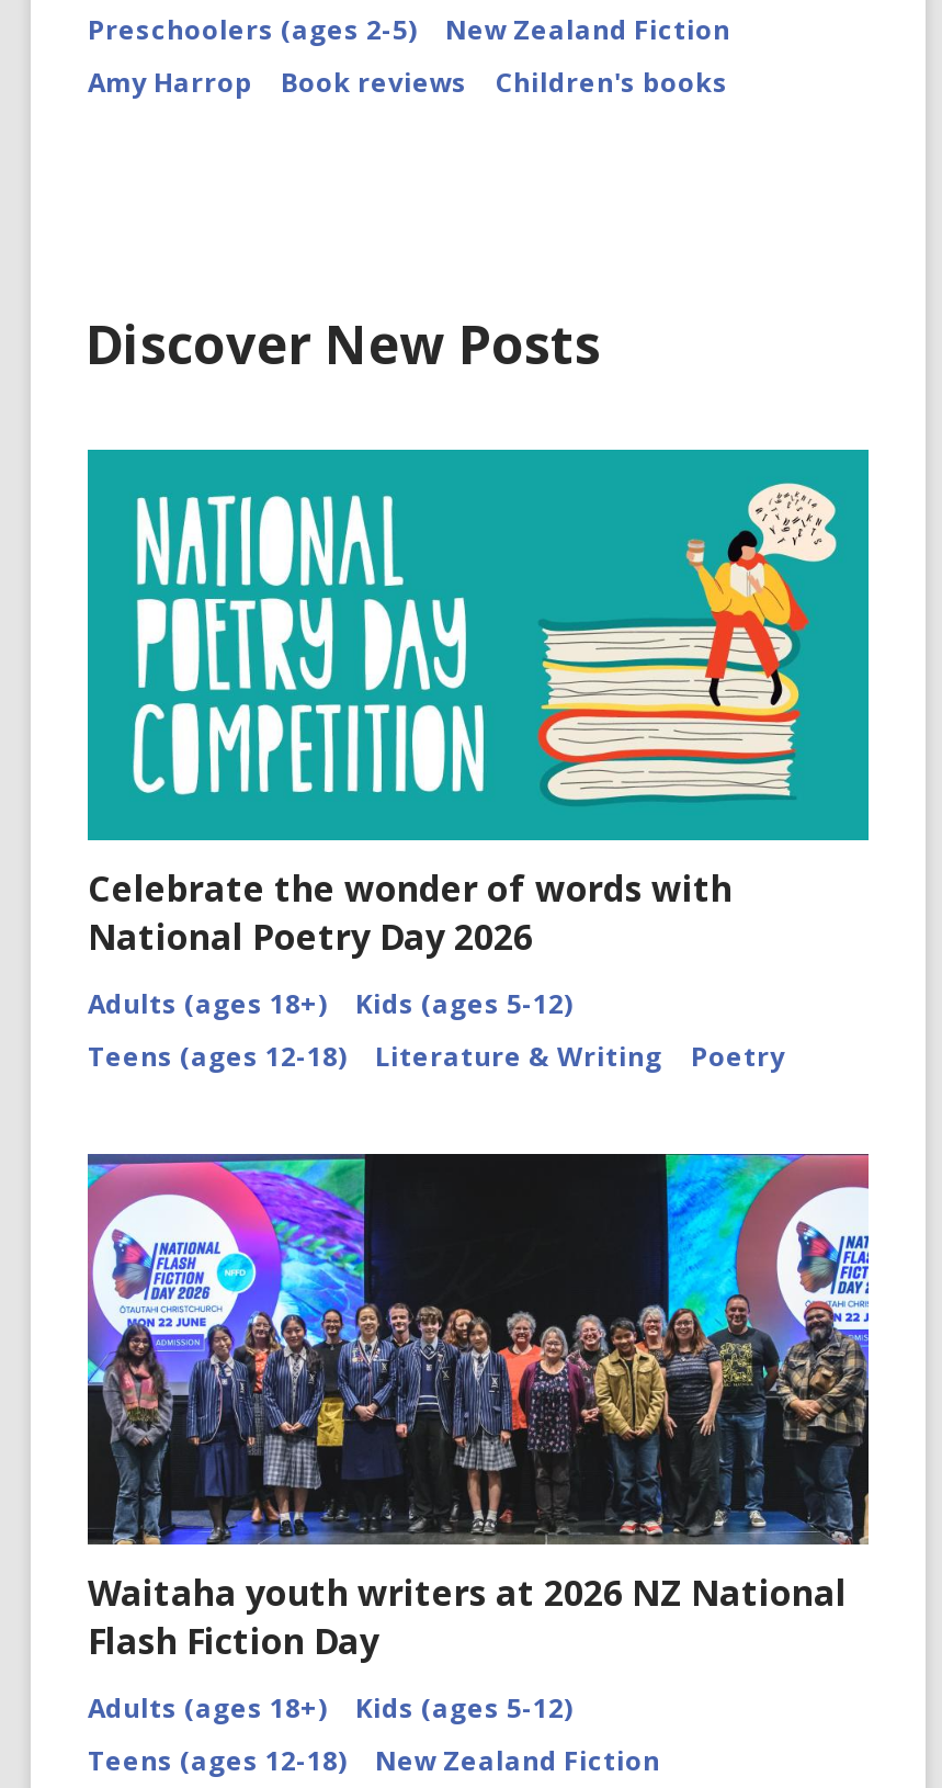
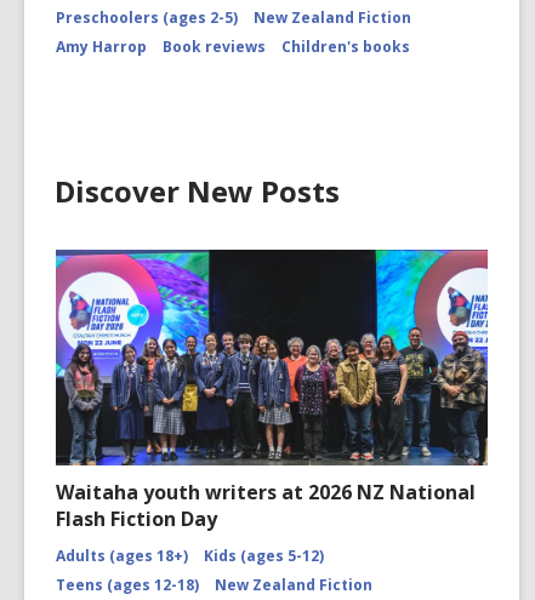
[86,448,871,1075] [image] | Celebrate the wonder of words with | National Poetry Day 2026 | Adults (ages 18+) | Kids (ages 5-12) | Teens (ages 12-18) | Literature & Writing | Poetry -> none

